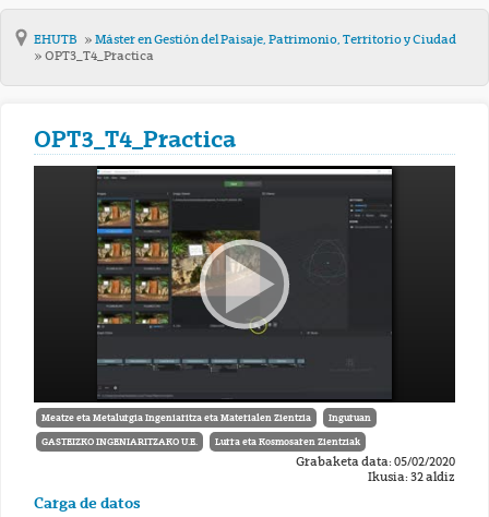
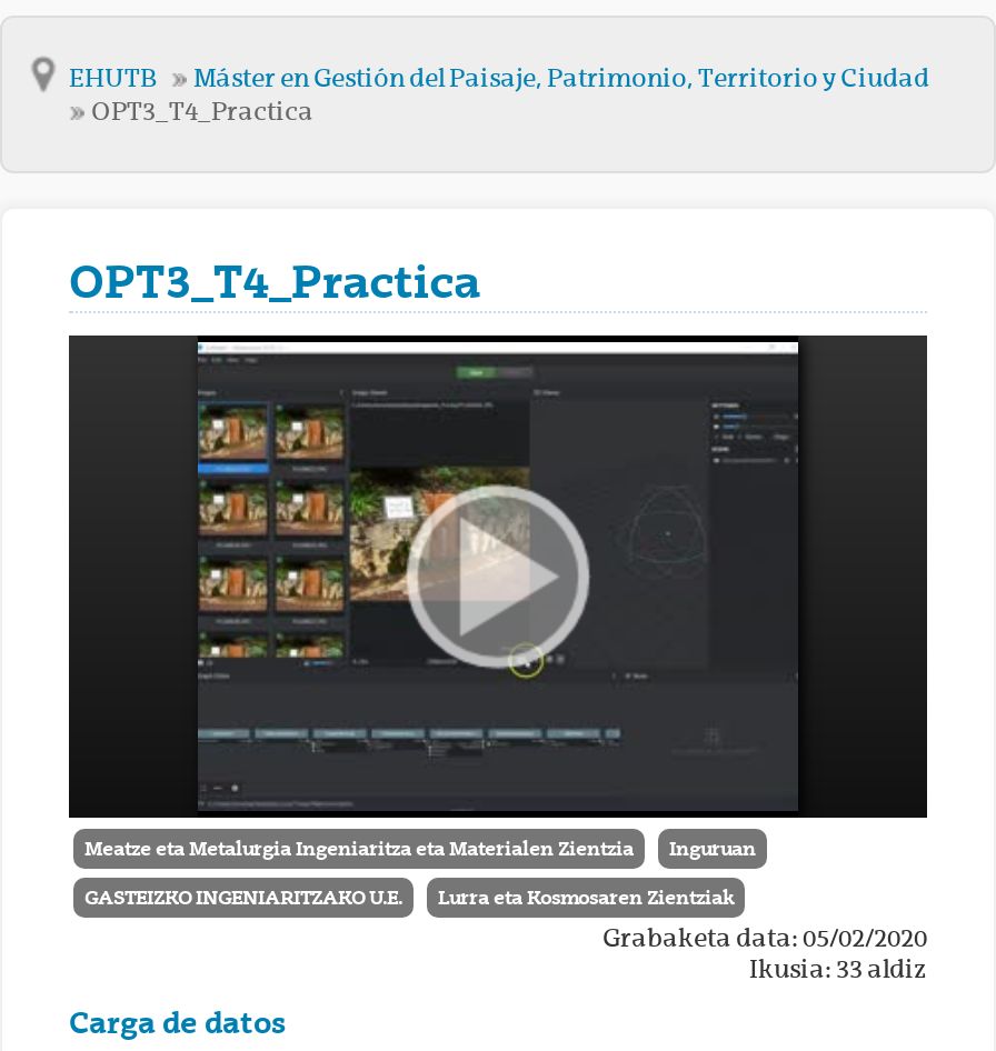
[368,469,455,484] Ikusia: 32 aldiz -> [749,953,927,985] Ikusia: 33 aldiz

